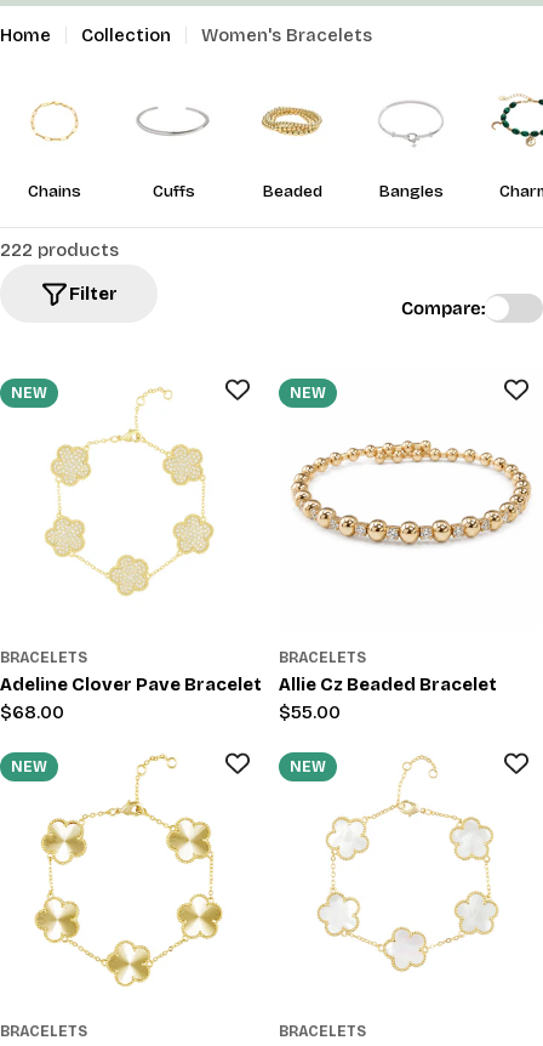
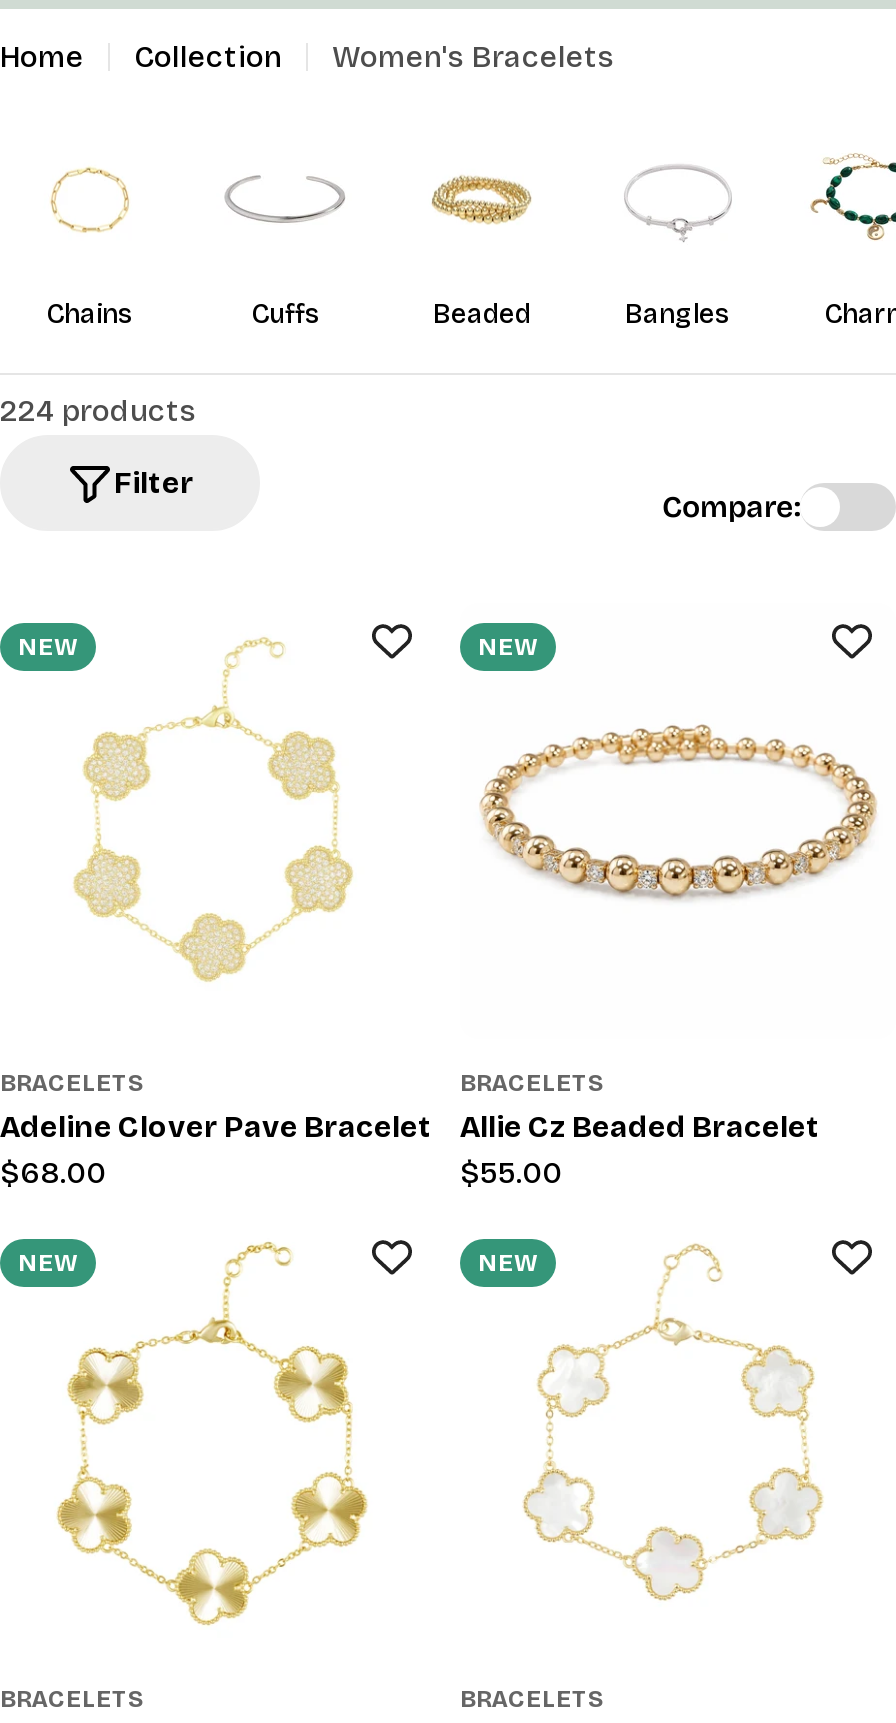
[0,240,119,261] 222 products -> [0,394,196,430] 224 products

